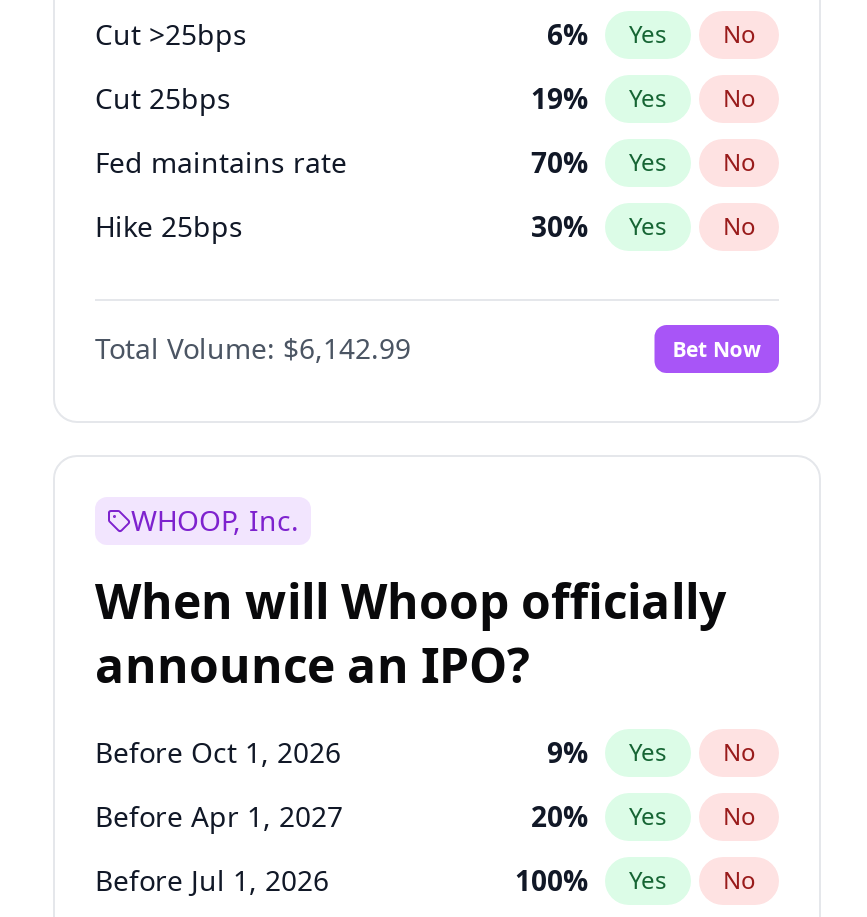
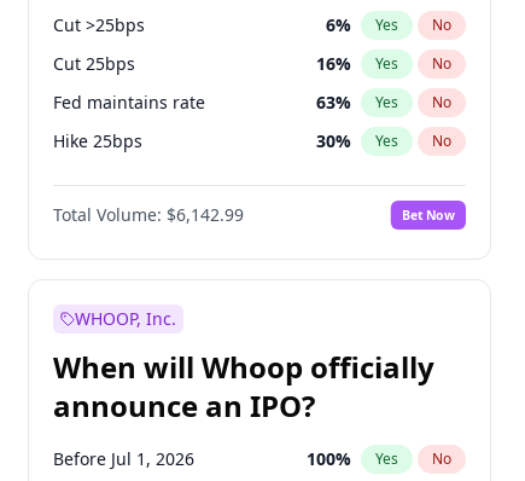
[531,79,755,117] 19% Yes No -> [316,52,451,75] 16% Yes No
[531,143,755,181] 70% Yes No -> [316,91,451,114] 63% Yes No
[95,733,755,835] Before Oct 1, 2026 | 9% | Yes | No | Before Apr 1, 2027 | 20% | Yes | No -> none

